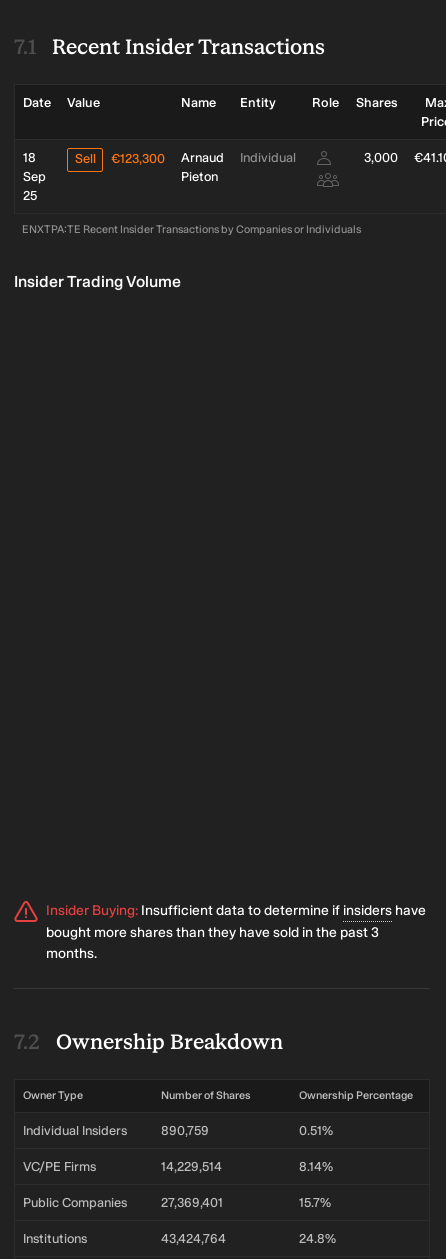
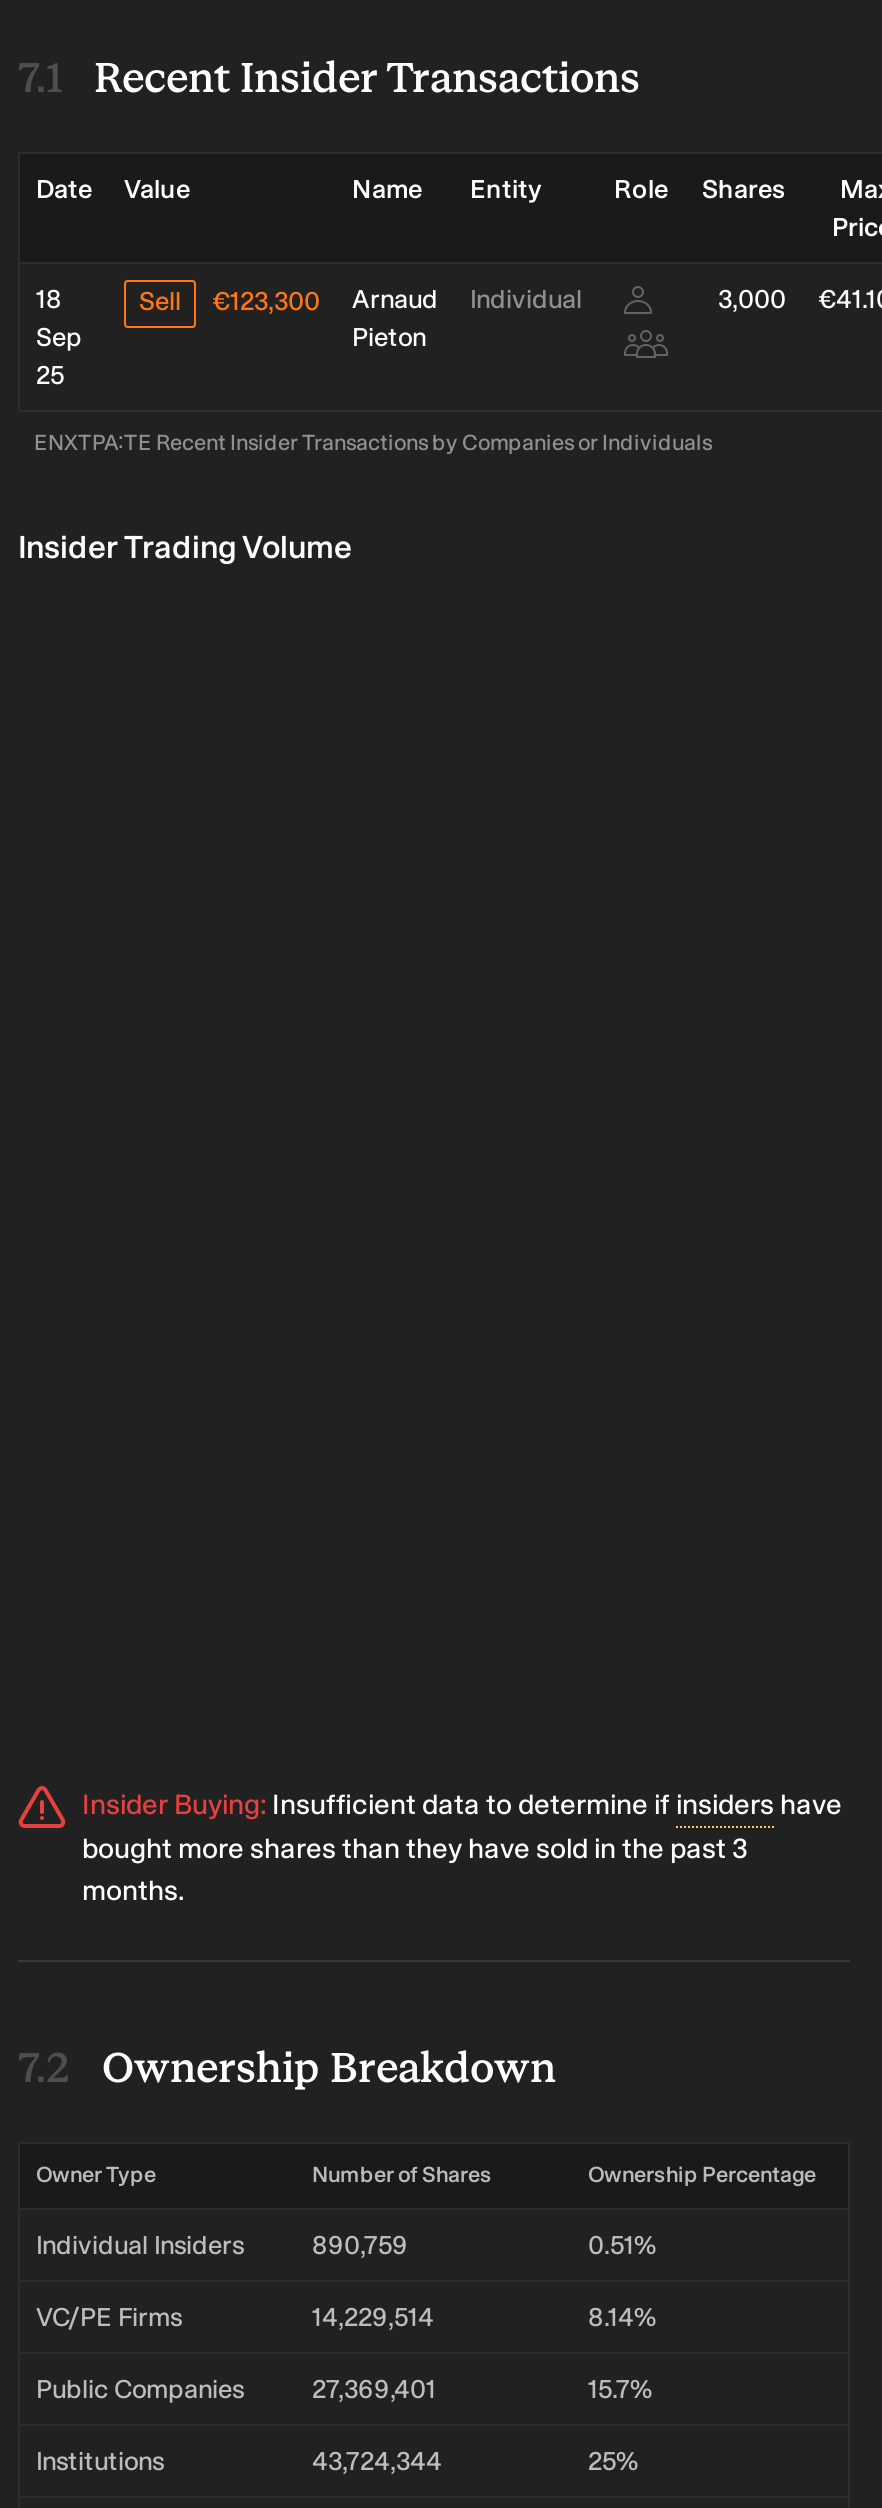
[161,1231,226,1246] 43,424,764 -> [312,2446,442,2476] 43,724,344
[299,1231,336,1246] 24.8% -> [588,2446,638,2476] 25%

